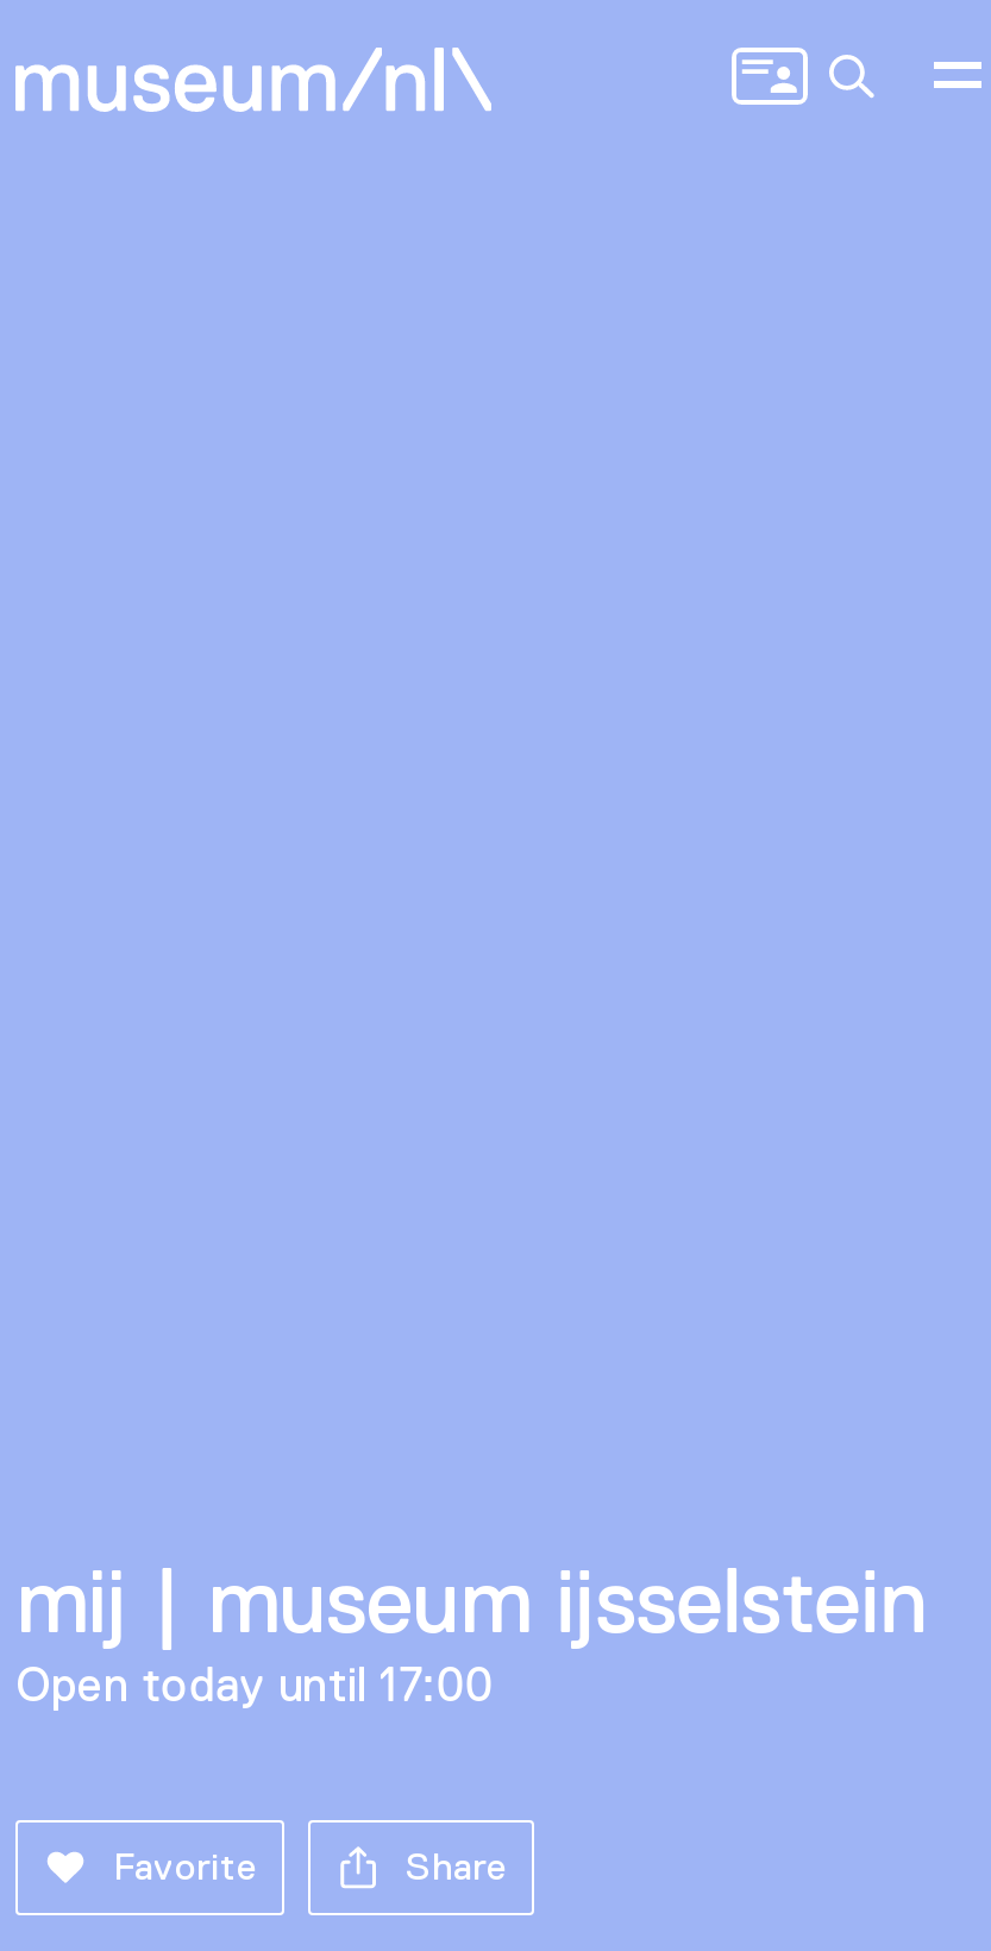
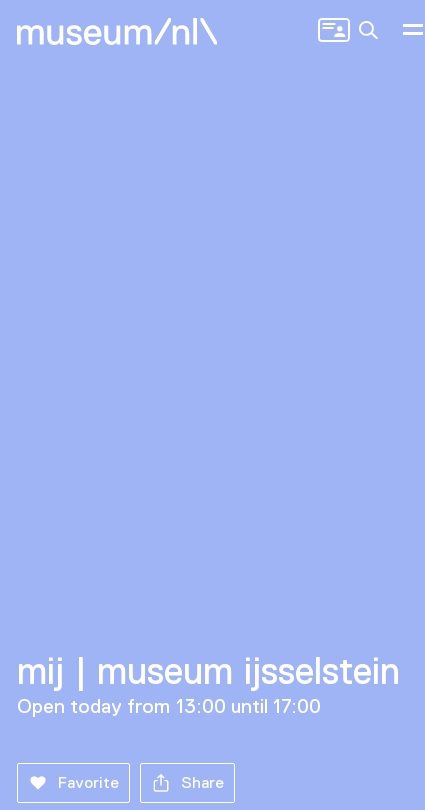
[15,1657,493,1710] Open today until 17:00 -> [17,694,321,716] Open today from 13:00 until 17:00

